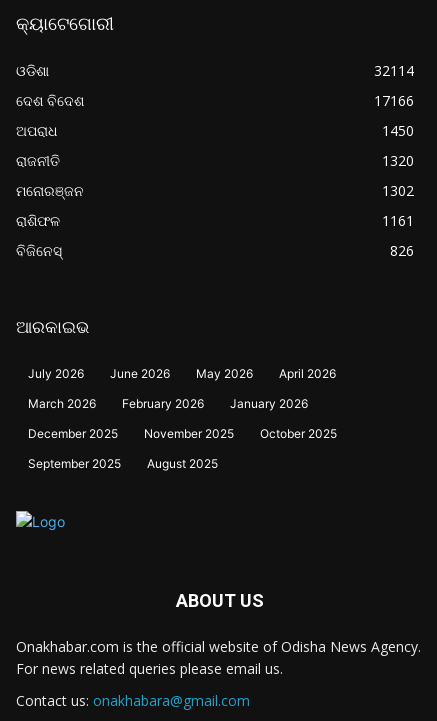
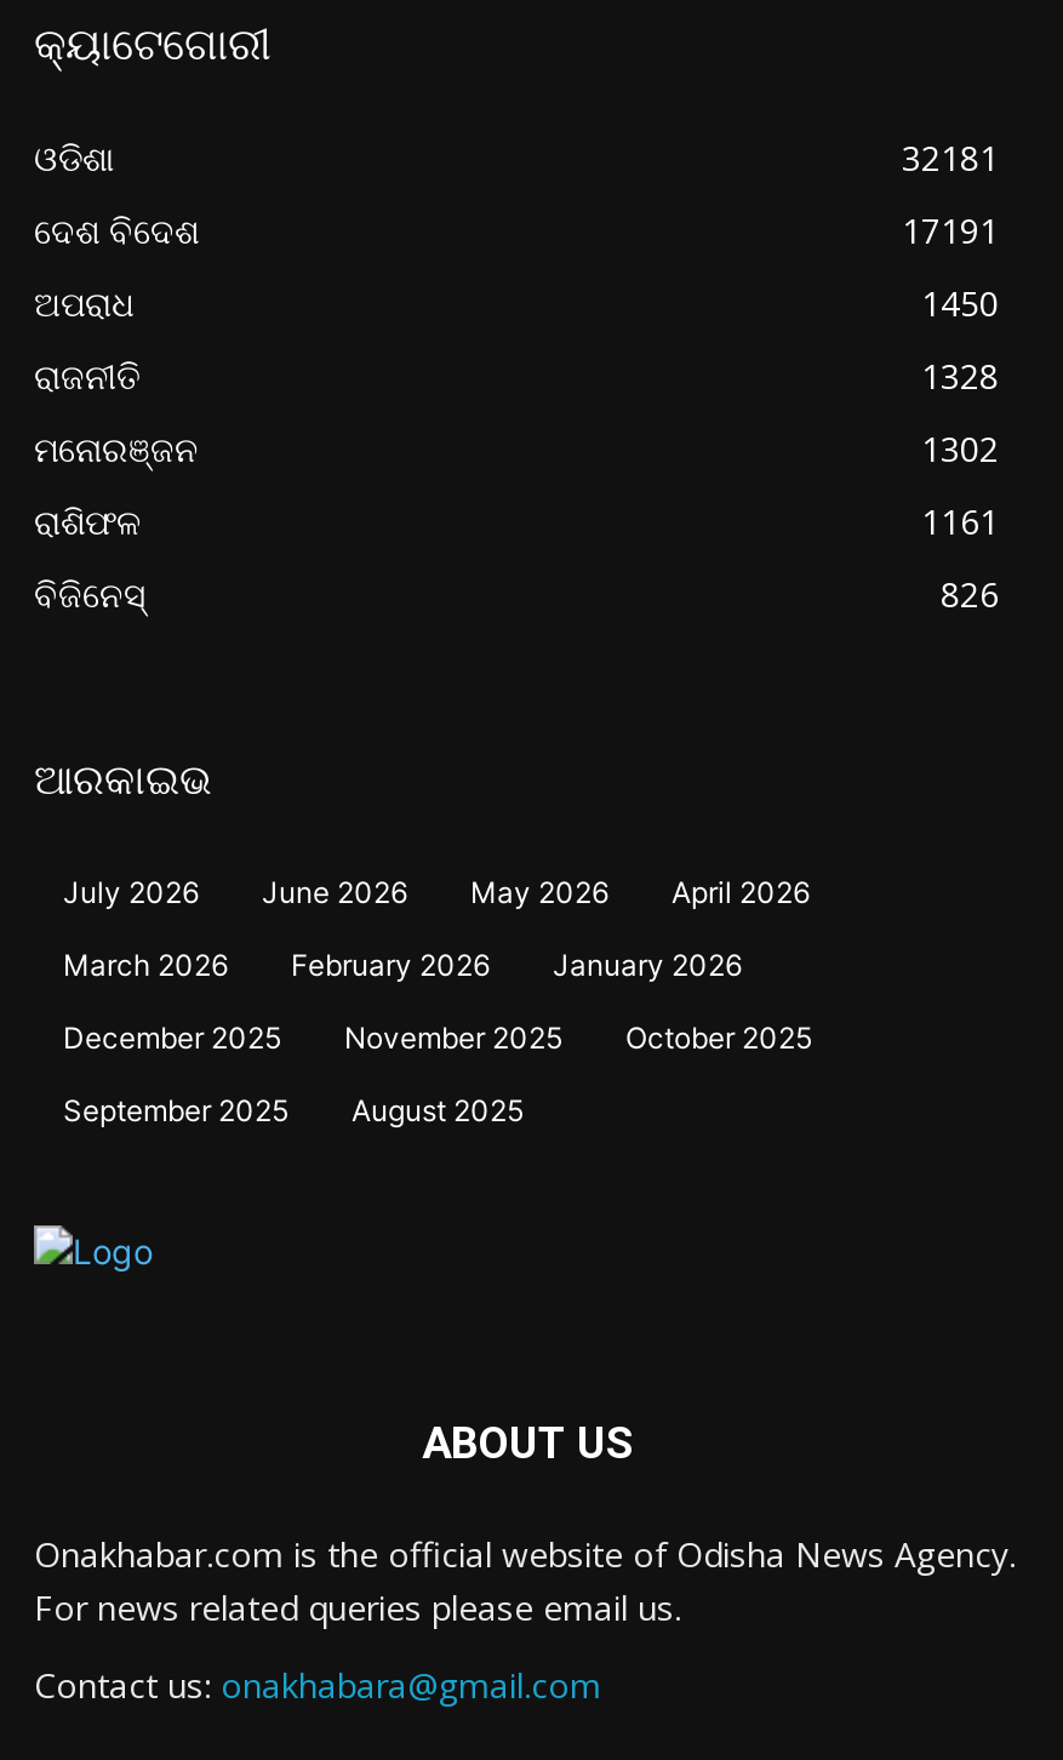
[374,61,414,80] 32114 -> [902,134,999,180] 32181
[374,91,414,110] 17166 -> [902,207,999,253] 17191
[382,151,414,170] 1320 -> [921,352,999,398] 1328

